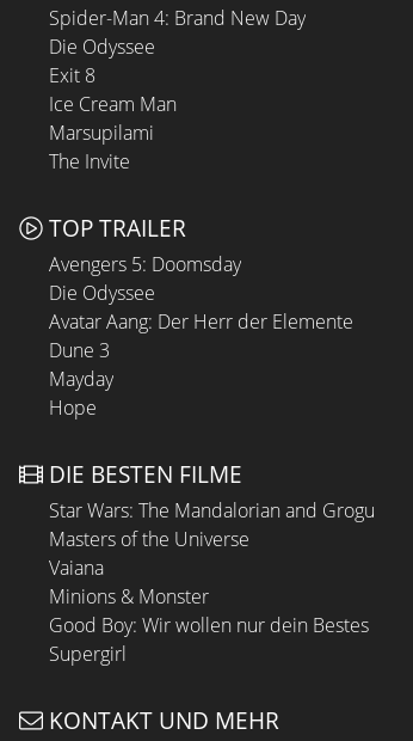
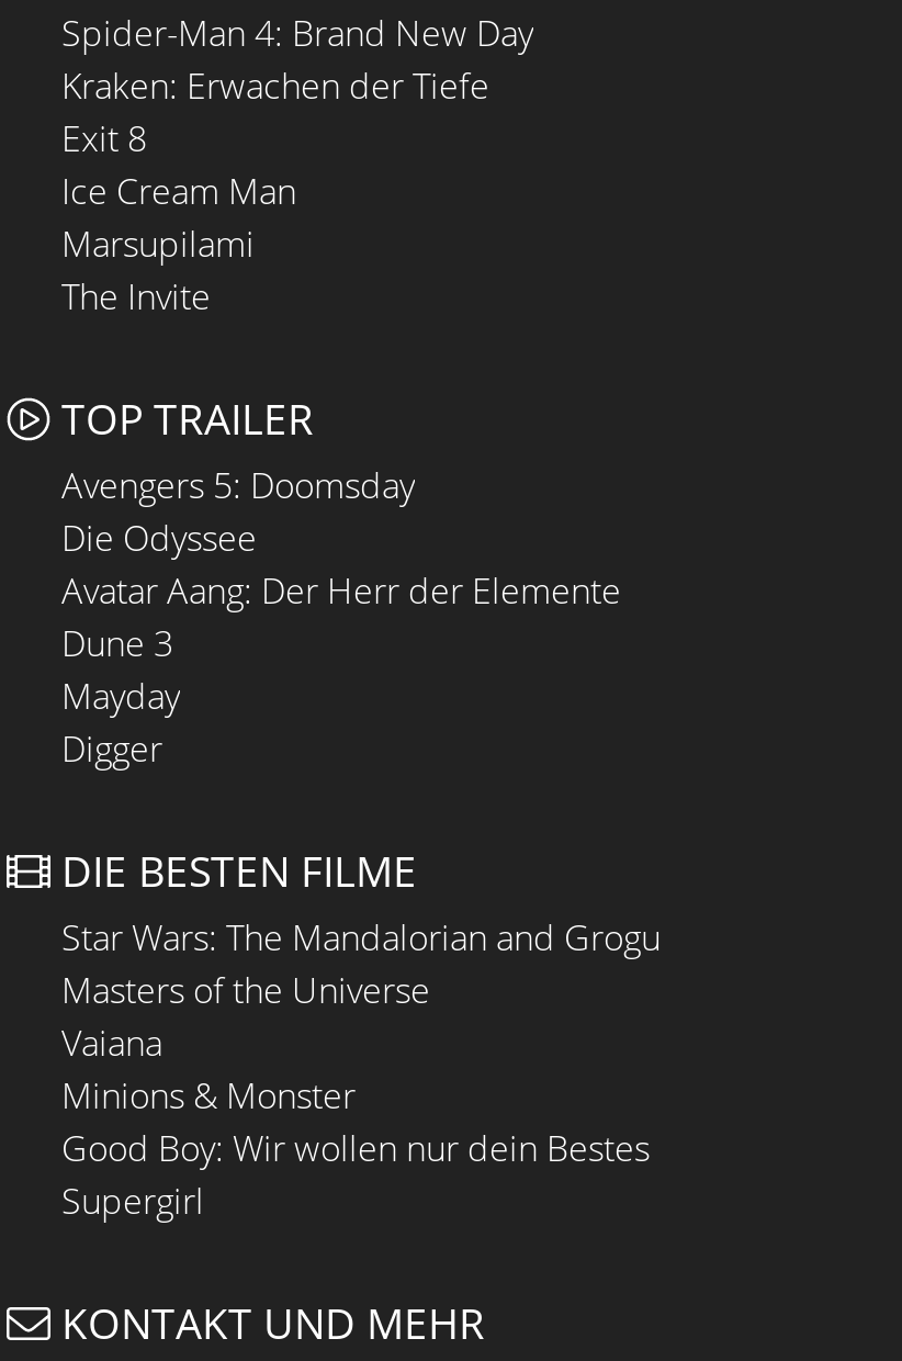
[49,34,155,60] Die Odyssee -> [61,62,489,110] Kraken: Erwachen der Tiefe
[49,395,97,421] Hope -> [61,725,162,773] Digger

